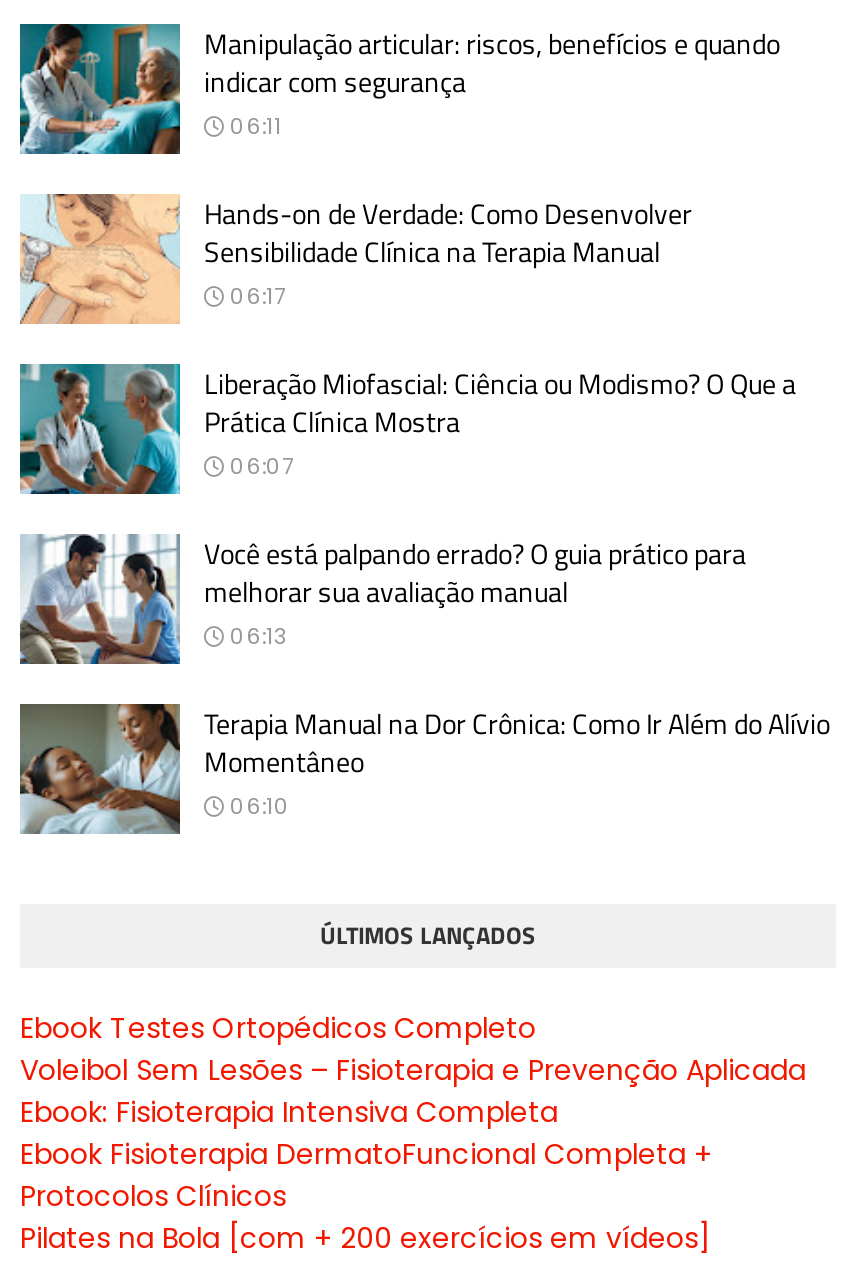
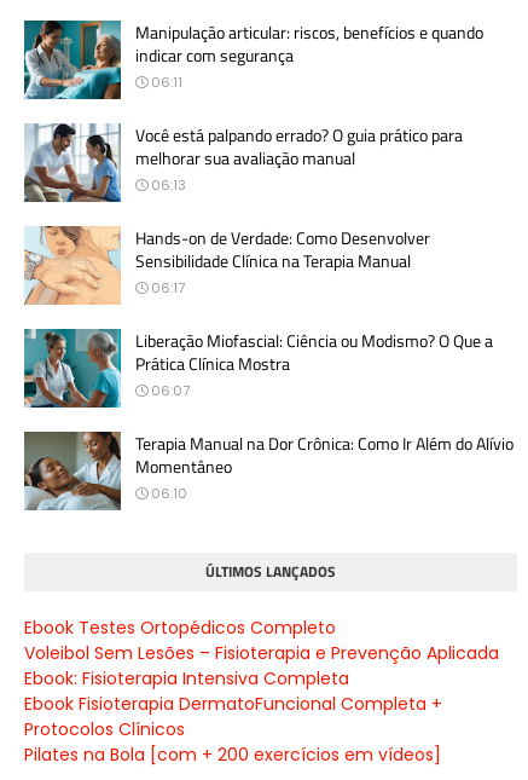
moved [16,190,796,481] -> [22,224,493,400]: [image] | Hands-on de Verdade: Como Desenvolver | Sensibilidade Clínica na Terapia Manual | 06:17 | Liberação Miofascial: Ciência ou Modismo? O Que a | Prática Clínica Mostra | 06:07
moved [18,531,746,664] -> [23,122,463,203]: [image] | Você está palpando errado? O guia prático para | melhorar sua avaliação manual | 06:13

